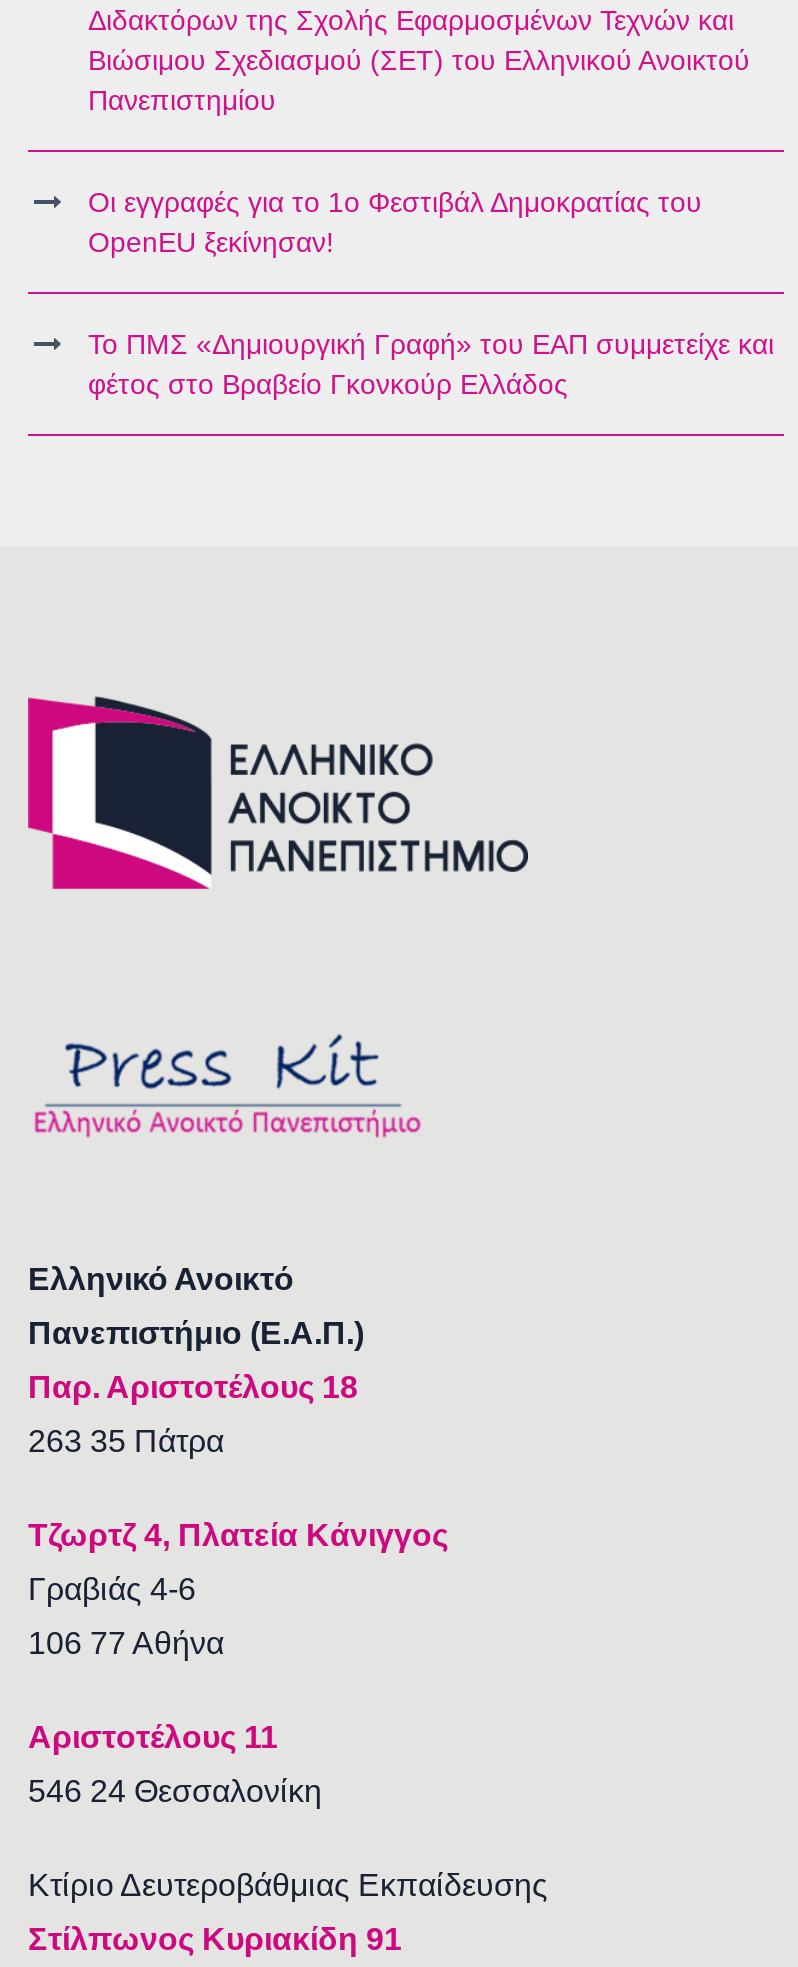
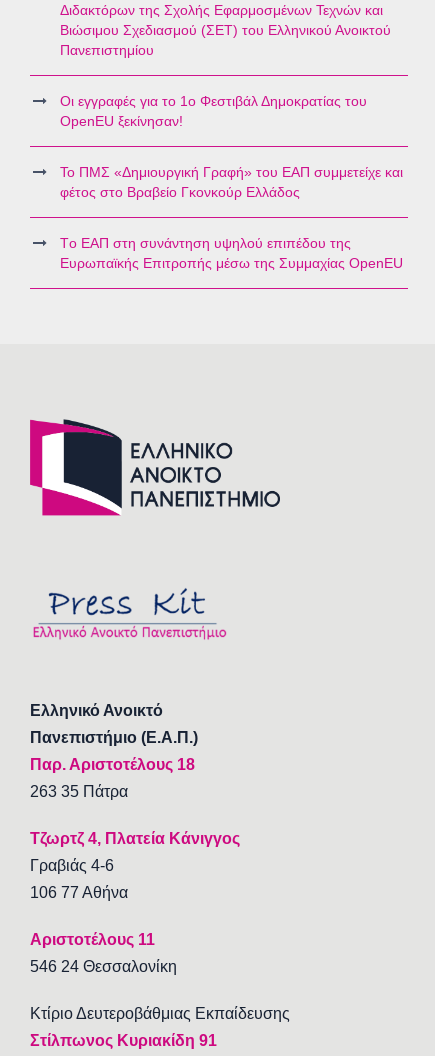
none -> [60,235,403,271] Tο ΕΑΠ στη συνάντηση υψηλού επιπέδου της | Ευρωπαϊκής Επιτροπής μέσω της Συμμαχίας OpenEU

